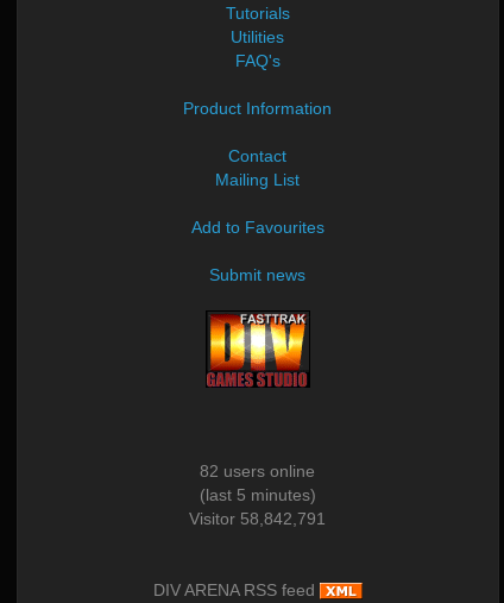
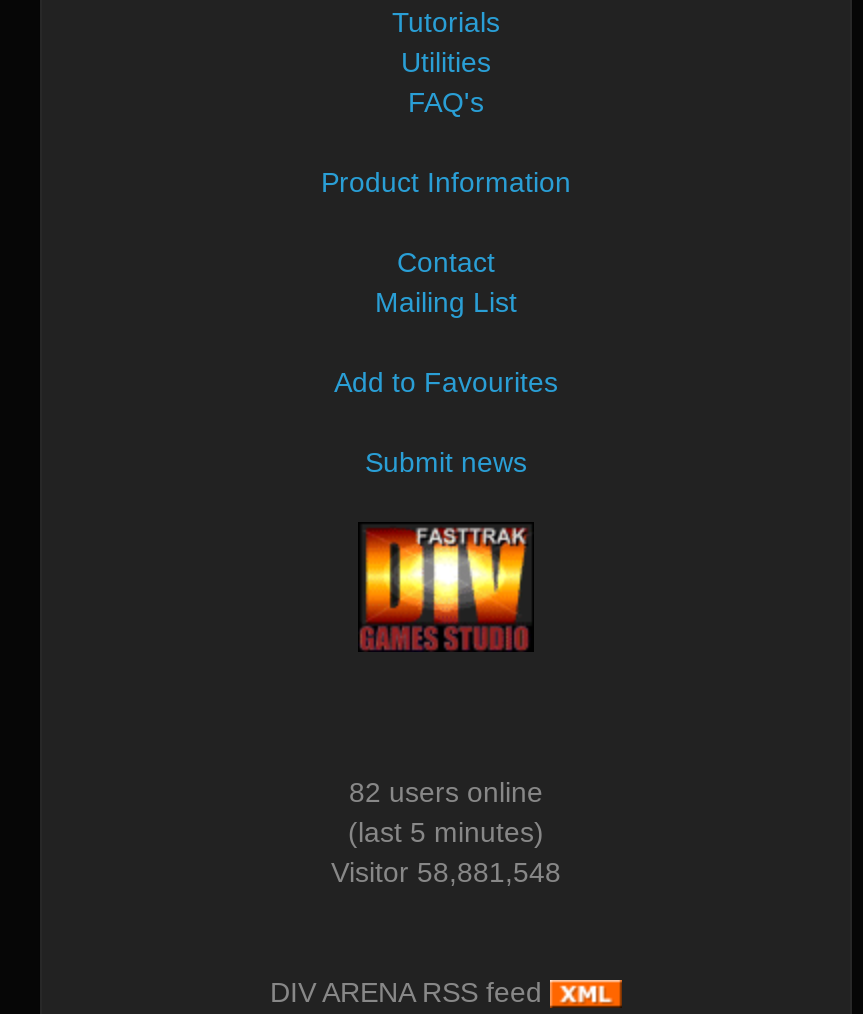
[190,508,326,527] Visitor 58,842,791 -> [331,855,561,887] Visitor 58,881,548

